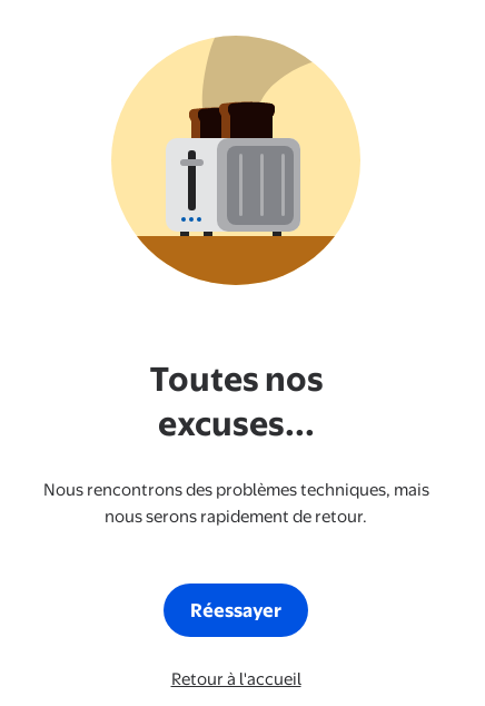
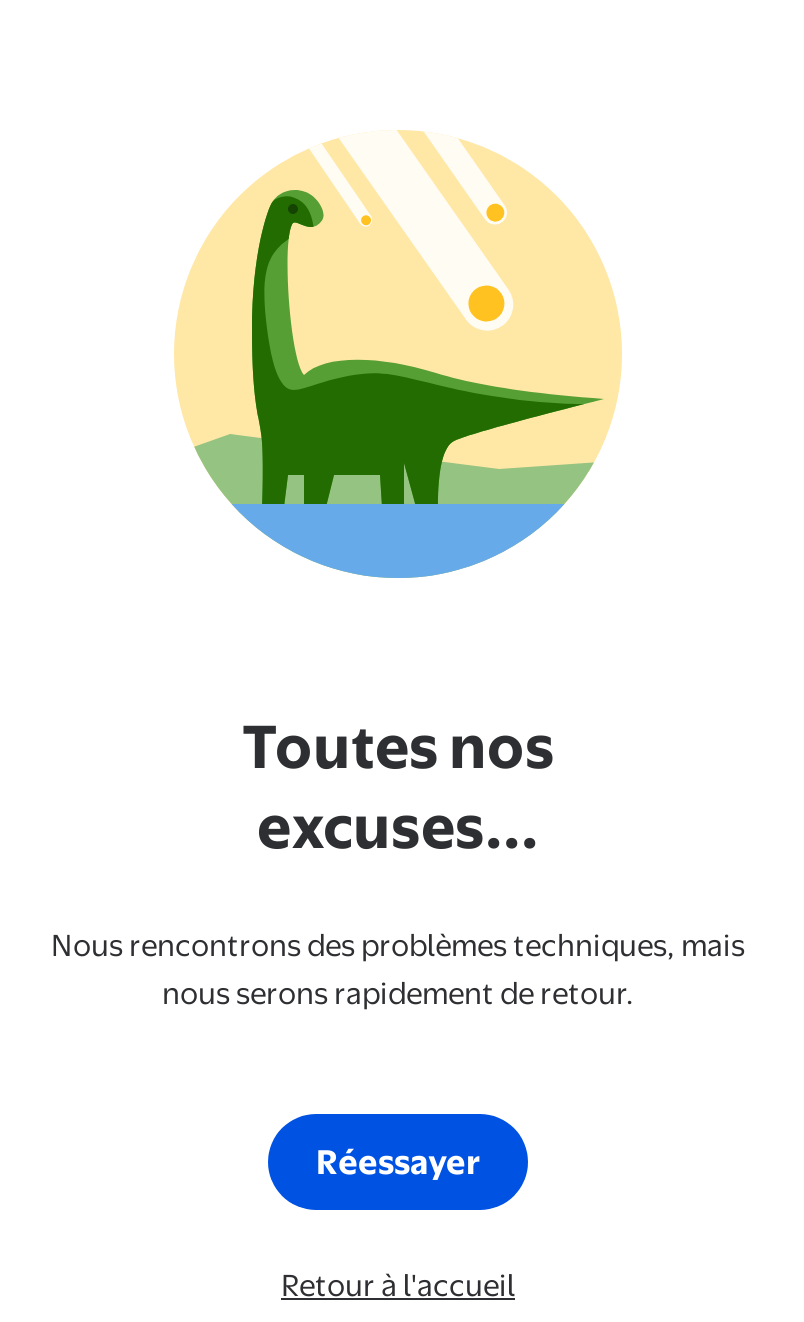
[123,36,346,286] [image] -> [194,132,602,580] [image]

